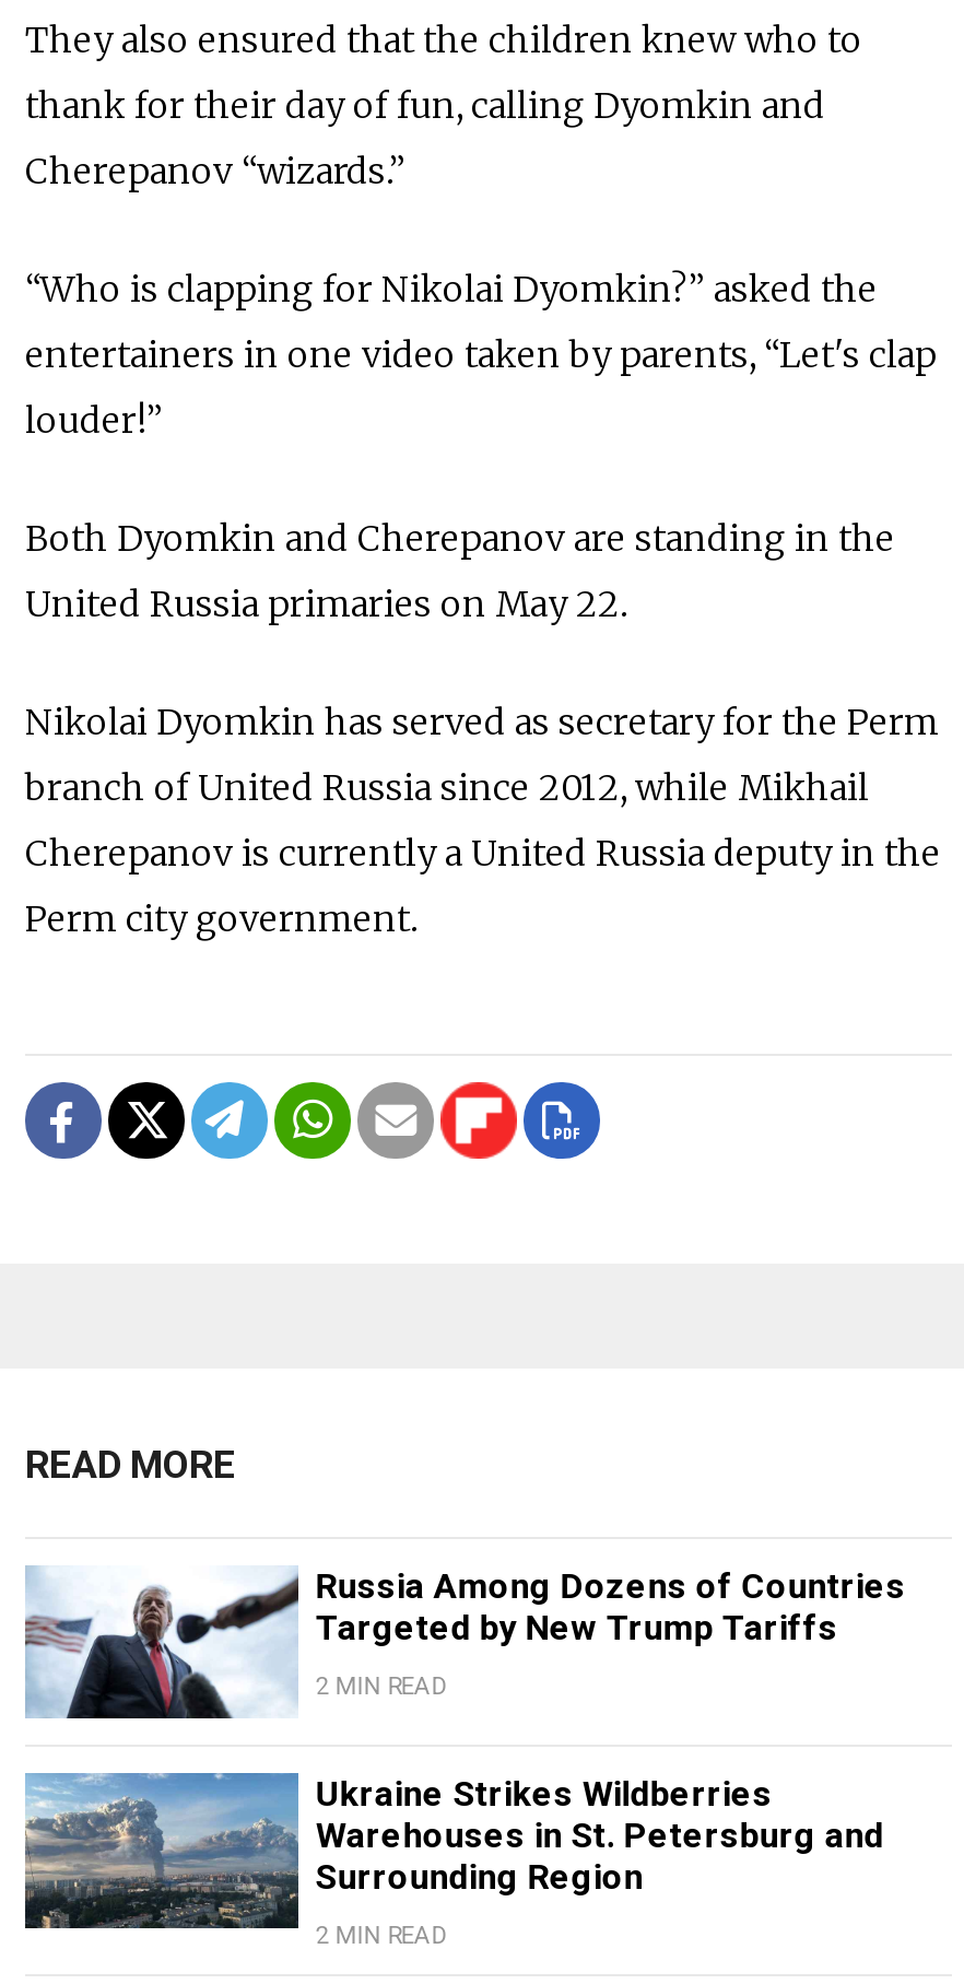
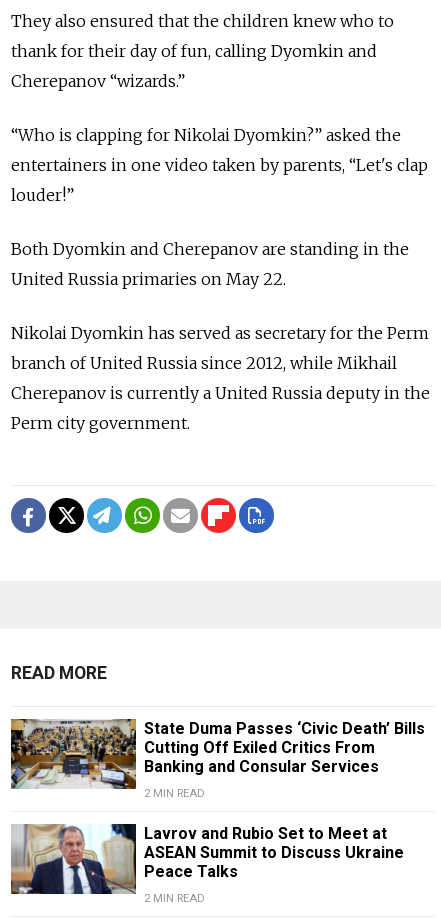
[23,1563,906,1721] [image] | Russia Among Dozens of Countries | Targeted by New Trump Tariffs -> [10,718,425,799] [image] | State Duma Passes ‘Civic Death’ Bills | Cutting Off Exiled Critics From | Banking and Consular Services
[23,1771,884,1930] [image] | Ukraine Strikes Wildberries | Warehouses in St. Petersburg and | Surrounding Region -> [11,823,404,895] [image] | Lavrov and Rubio Set to Meet at | ASEAN Summit to Discuss Ukraine | Peace Talks

